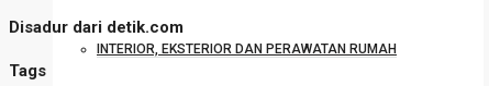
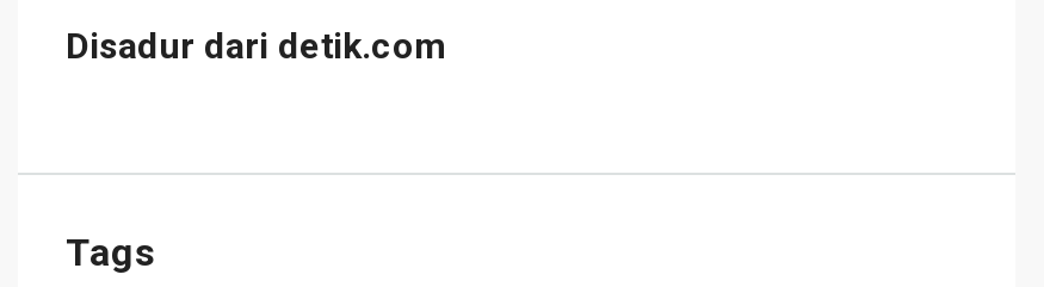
[97,41,397,57] INTERIOR, EKSTERIOR DAN PERAWATAN RUMAH -> none

